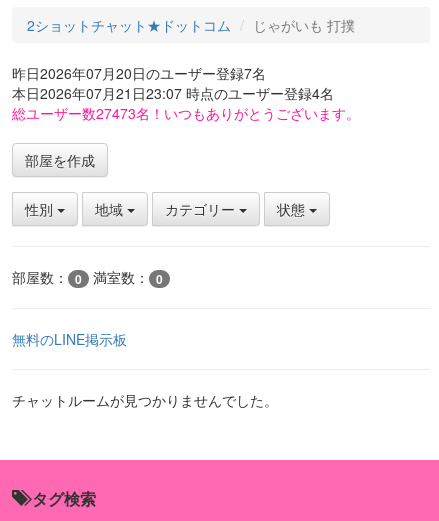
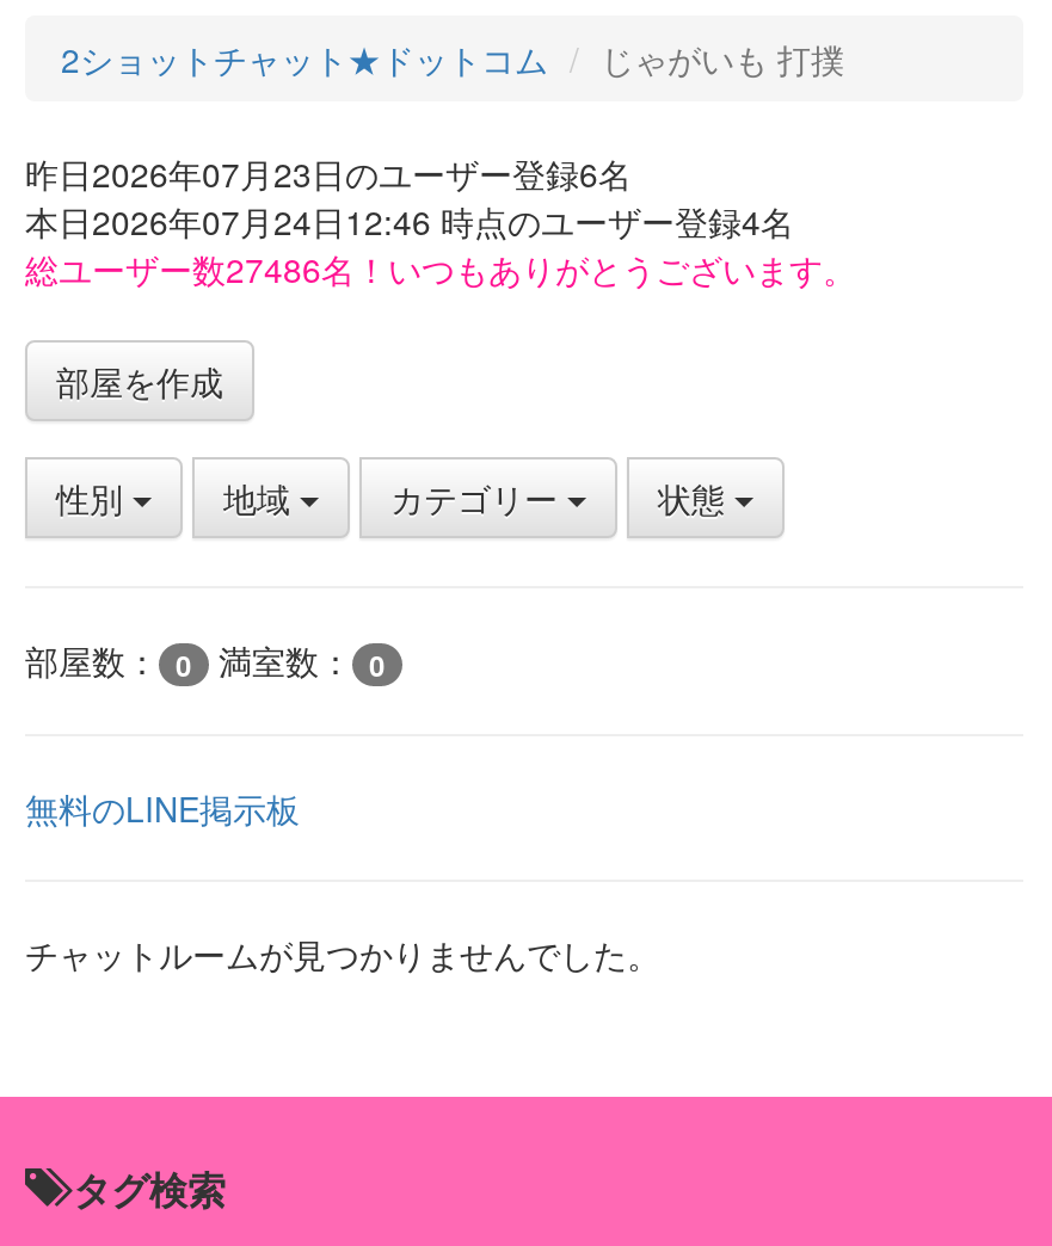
[12,63,266,83] 昨日2026年07月20日のユーザー登録7名 -> [25,149,632,197] 昨日2026年07月23日のユーザー登録6名
[12,83,334,103] 本日2026年07月21日23:07 時点のユーザー登録4名 -> [25,197,794,245] 本日2026年07月24日12:46 時点のユーザー登録4名
[12,103,360,123] 総ユーザー数27473名！いつもありがとうございます。 -> [25,245,856,292] 総ユーザー数27486名！いつもありがとうございます。

